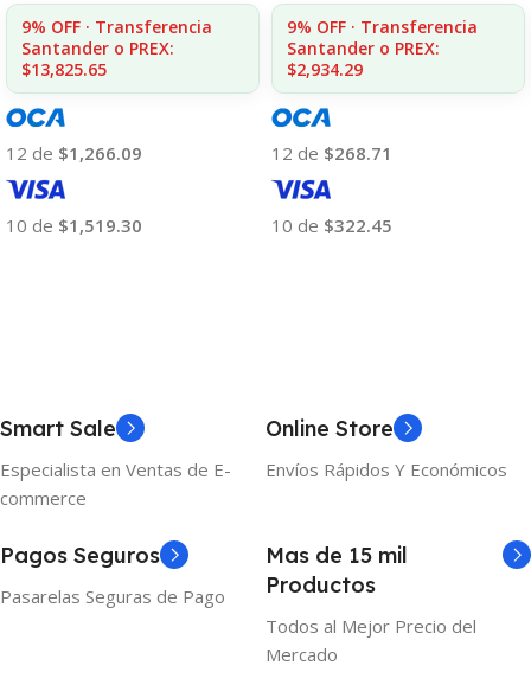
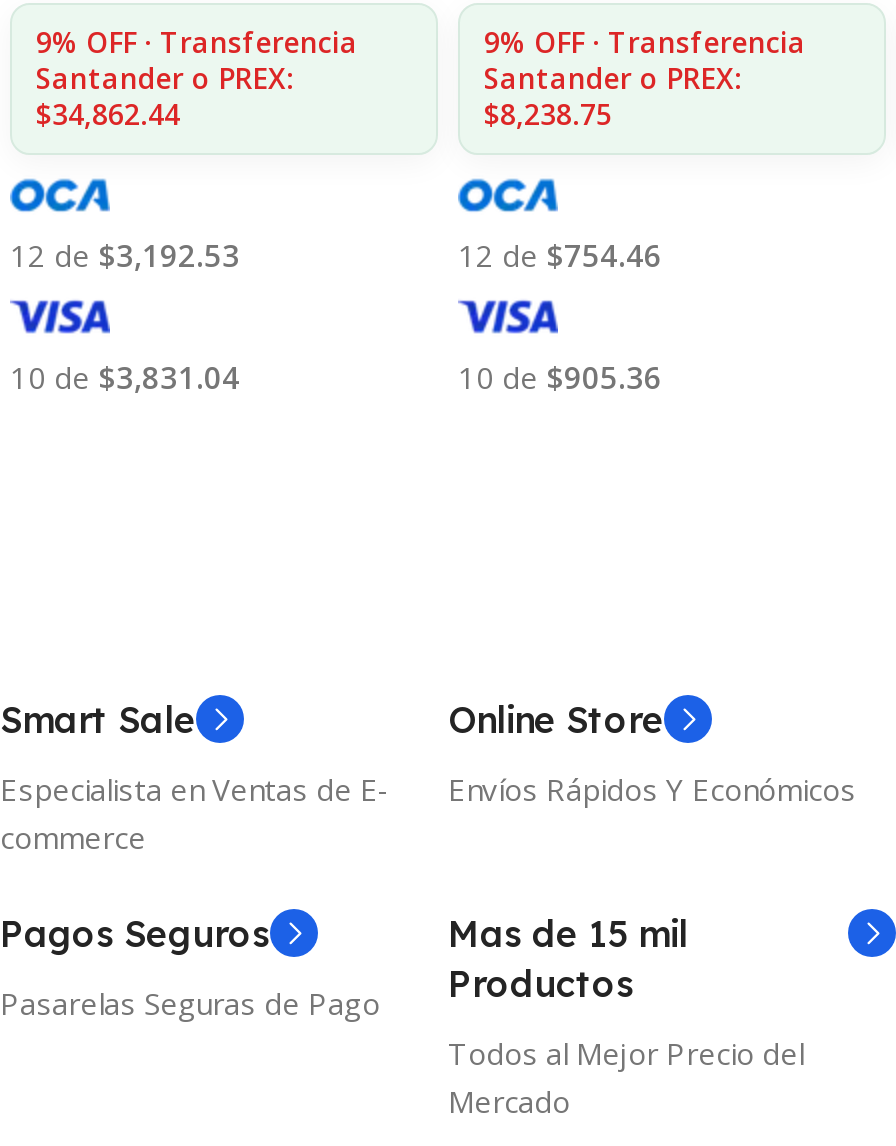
[21,59,107,81] $13,825.65 -> [36,94,180,132] $34,862.44
[287,58,363,81] $2,934.29 -> [484,94,612,132] $8,238.75
[6,142,142,165] 12 de $1,266.09 -> [10,234,240,274] 12 de $3,192.53
[271,141,392,165] 12 de $268.71 -> [458,234,662,274] 12 de $754.46
[6,214,142,238] 10 de $1,519.30 -> [10,356,240,396] 10 de $3,831.04
[271,213,392,237] 10 de $322.45 -> [458,356,662,396] 10 de $905.36

